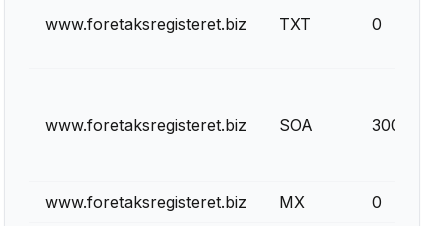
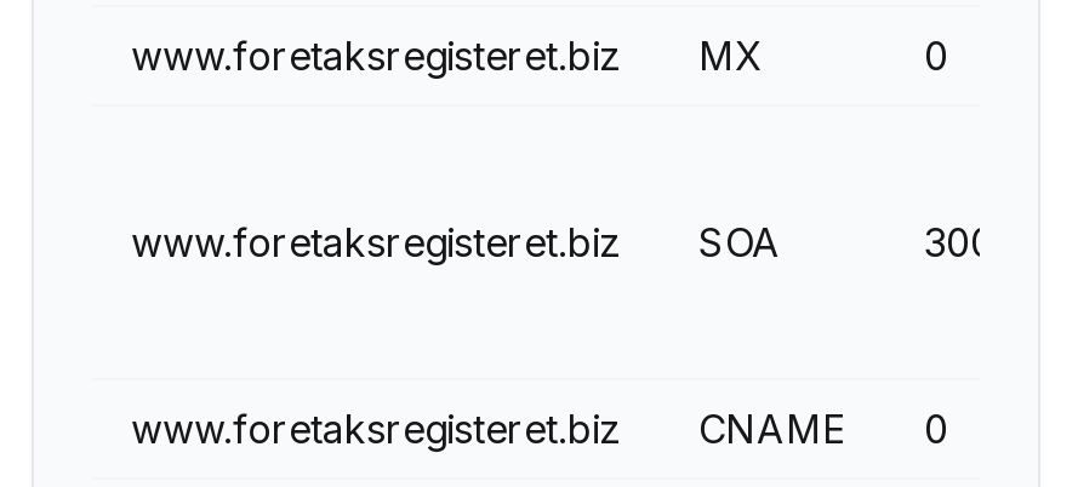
[279,14,311,34] TXT -> none
moved [279,192,305,212] -> [698,31,762,80]: MX
none -> [698,405,846,453] CNAME

